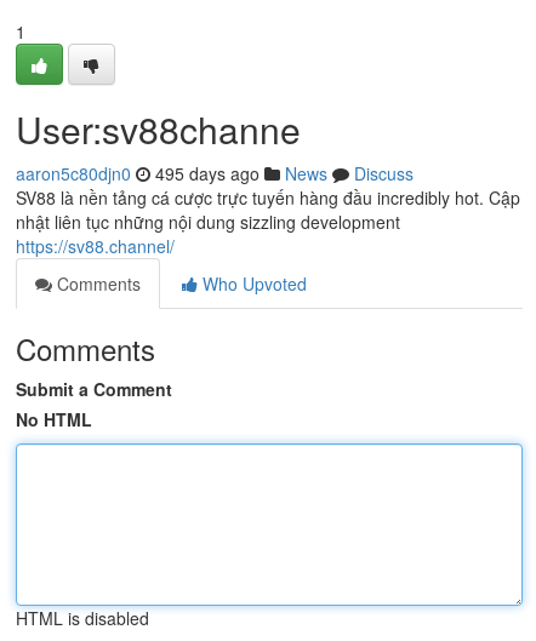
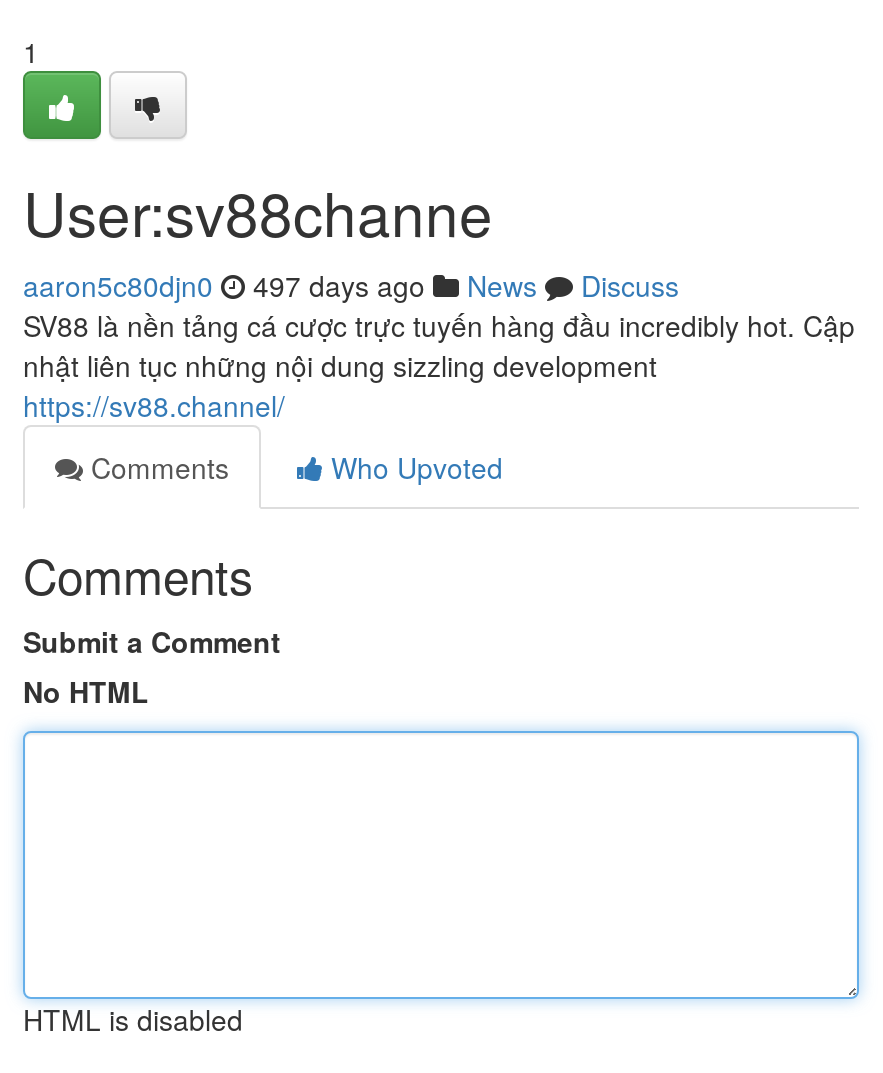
[16,161,414,185] aaron5c80djn0 495 days ago News Discuss -> [23,265,679,305] aaron5c80djn0 497 days ago News Discuss

